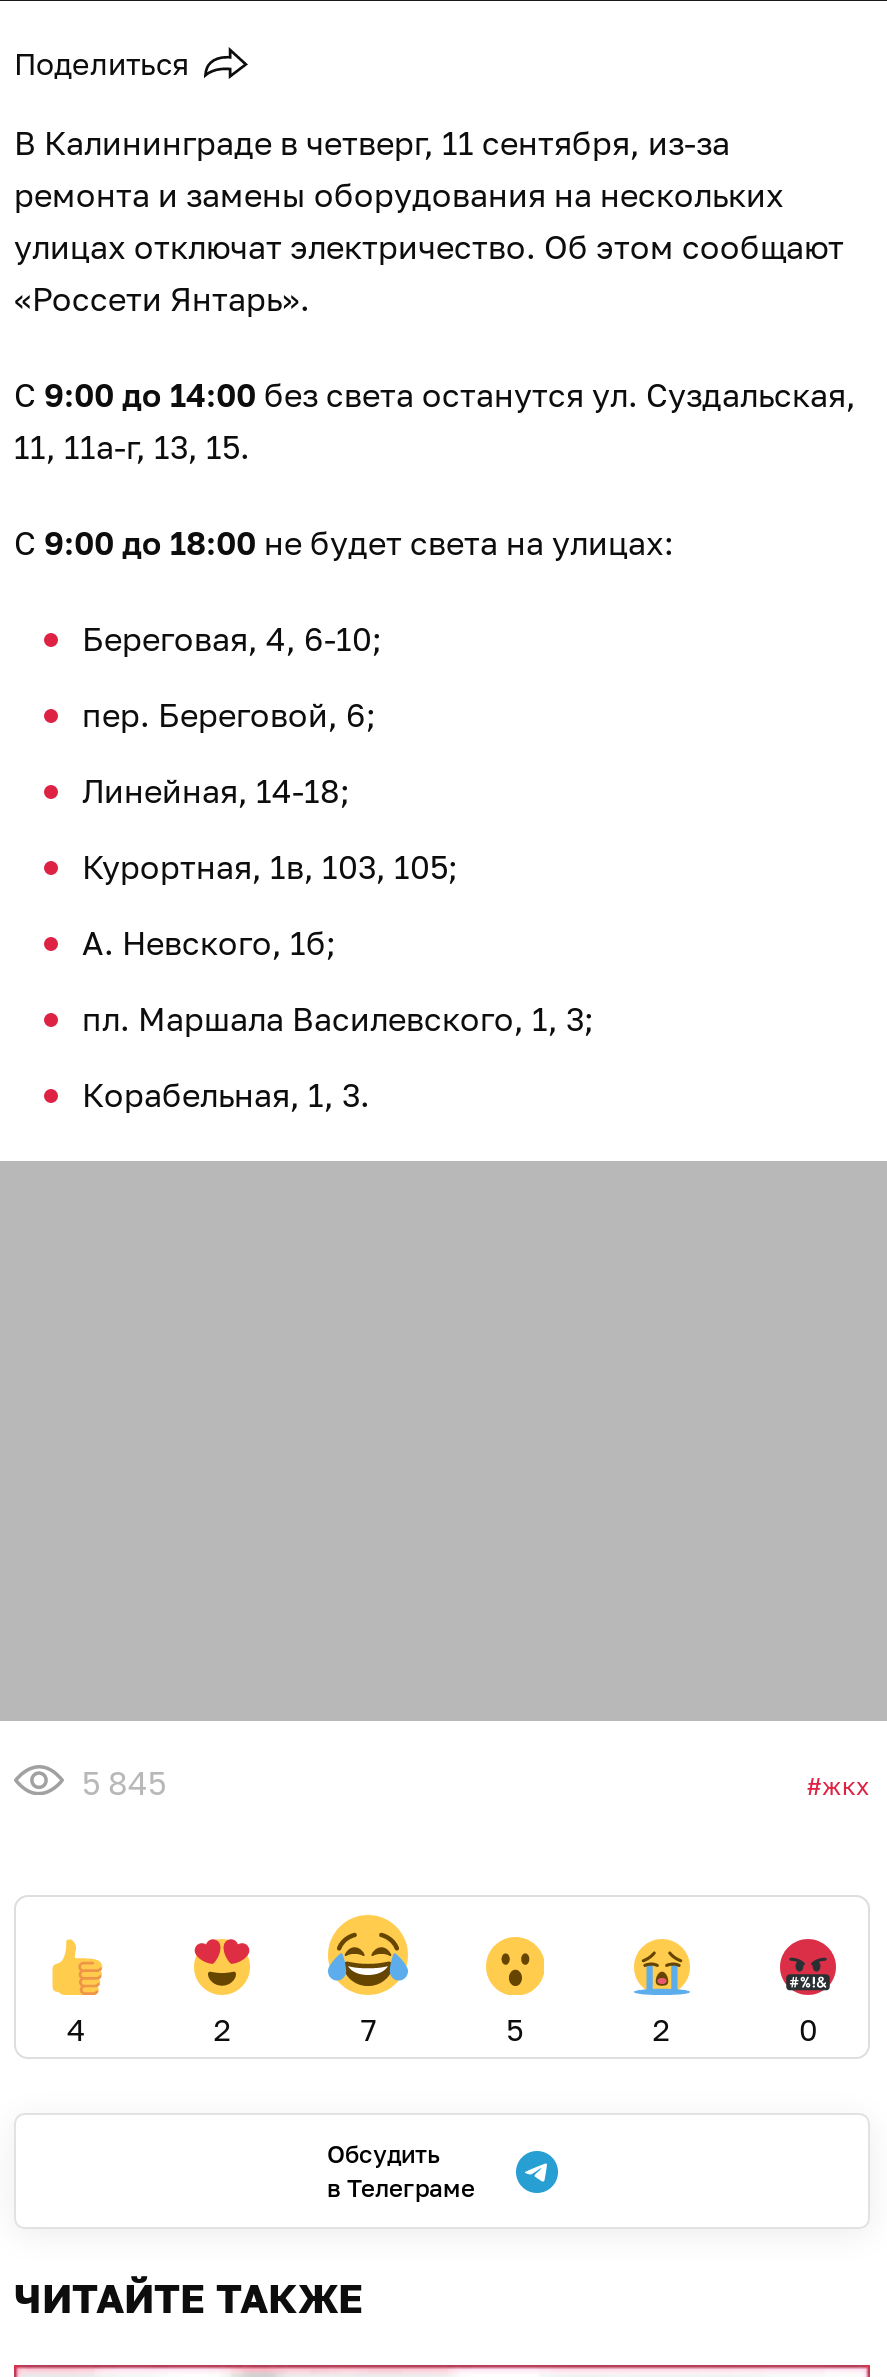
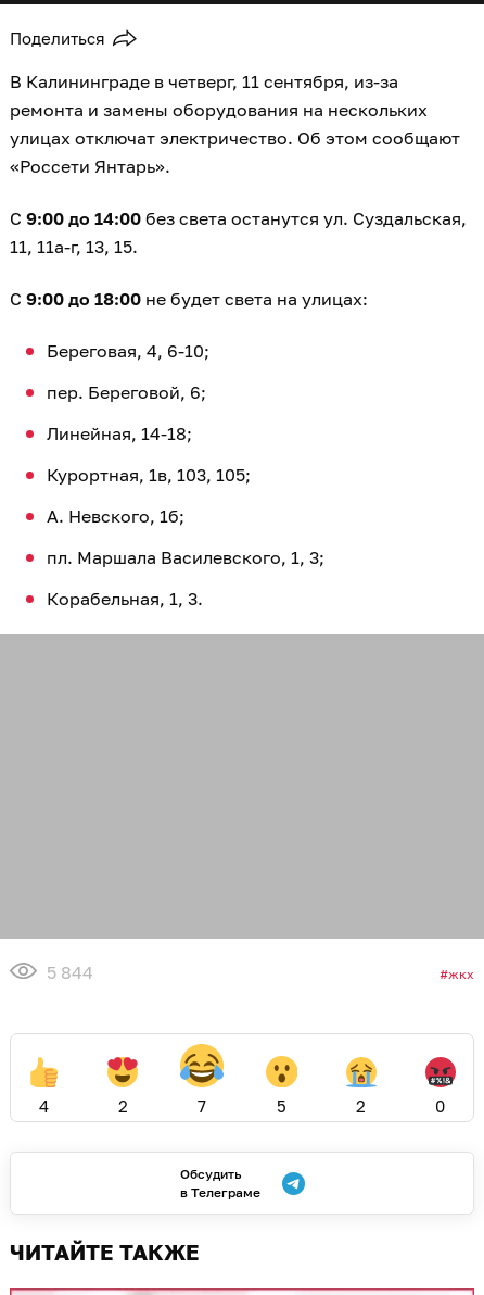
[74,1763,166,1803] 5 845 -> [42,962,93,983] 5 844

